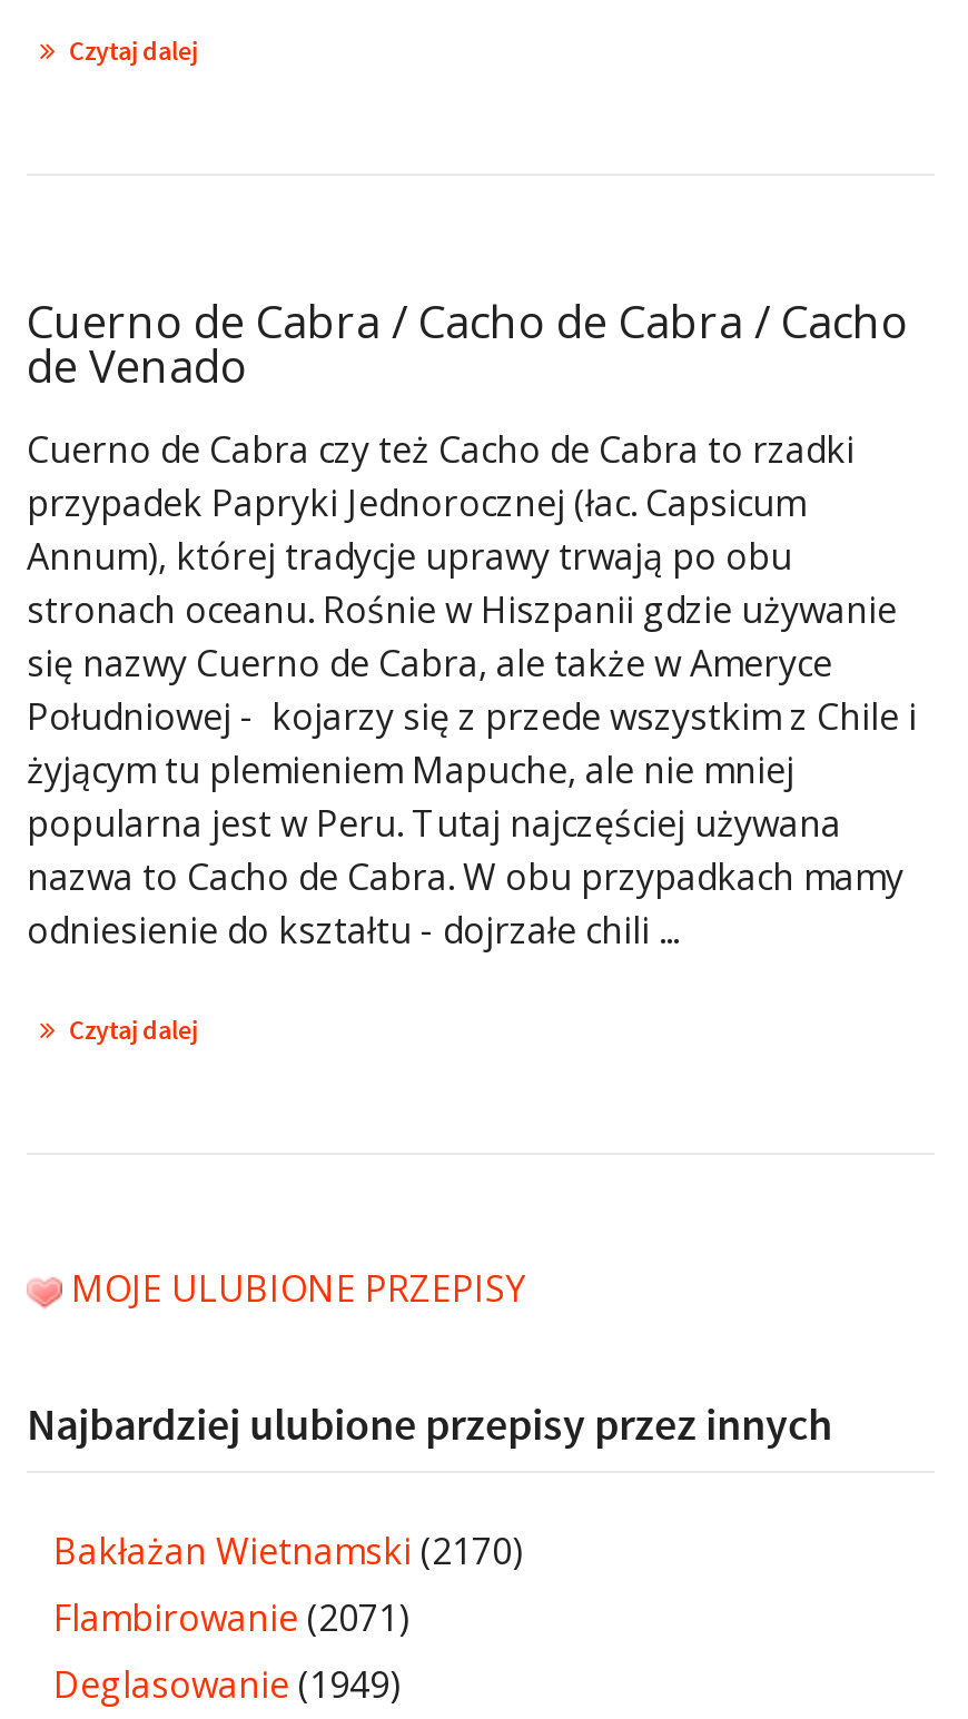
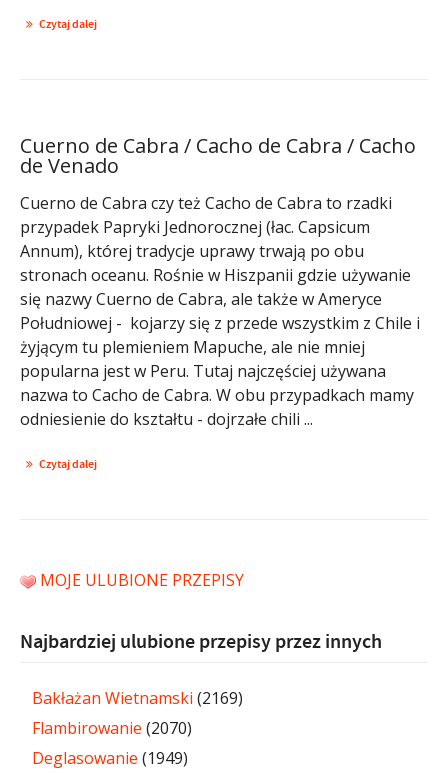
[53,1526,523,1575] Bakłażan Wietnamski (2170) -> [32,687,243,709] Bakłażan Wietnamski (2169)
[53,1593,409,1642] Flambirowanie (2071) -> [32,717,192,739] Flambirowanie (2070)

